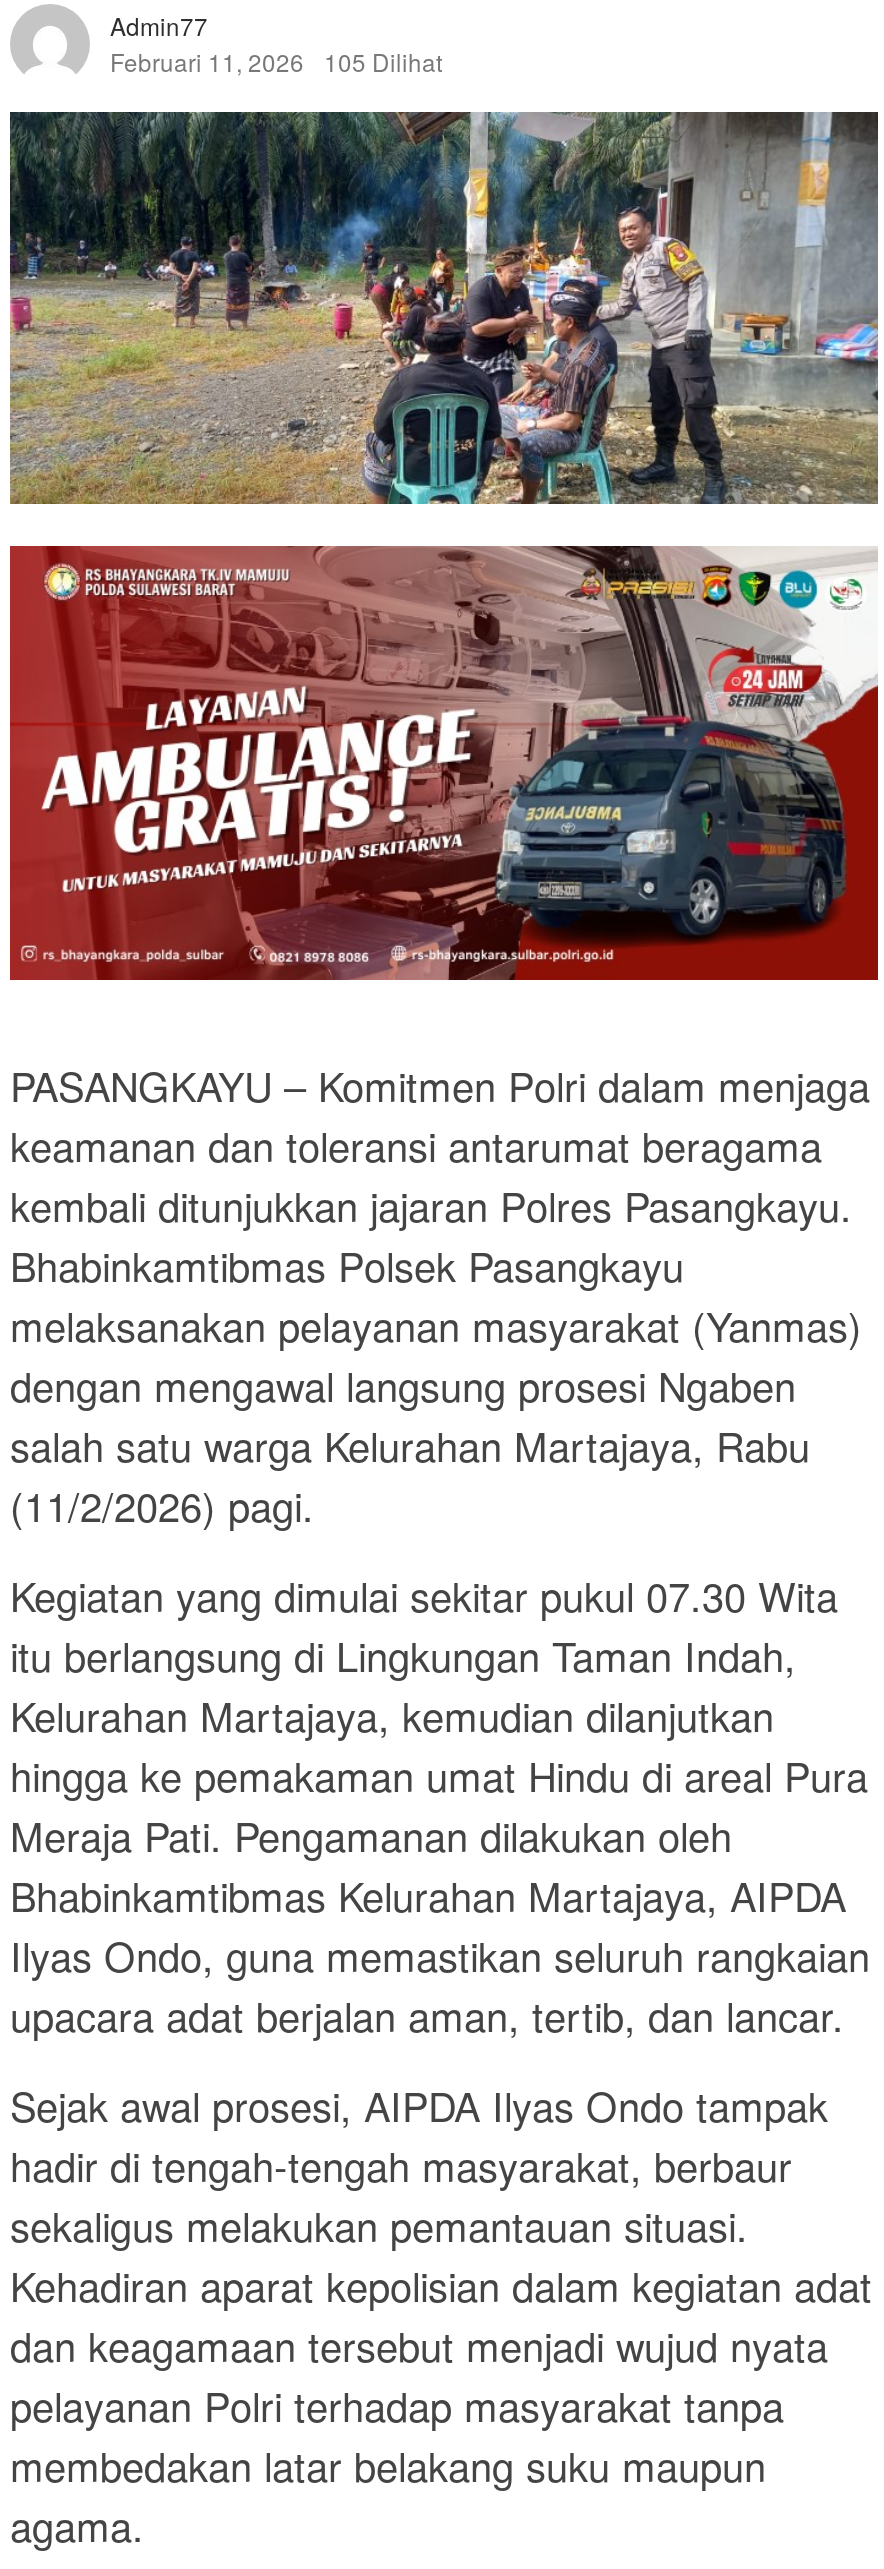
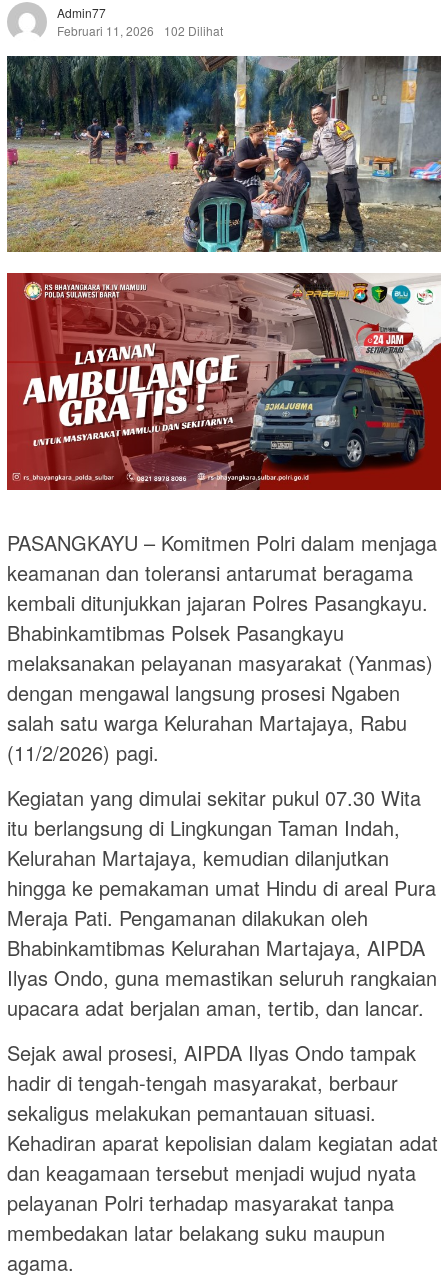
[110,45,442,79] Februari 11, 2026 105 Dilihat -> [57,22,223,39] Februari 11, 2026 102 Dilihat

